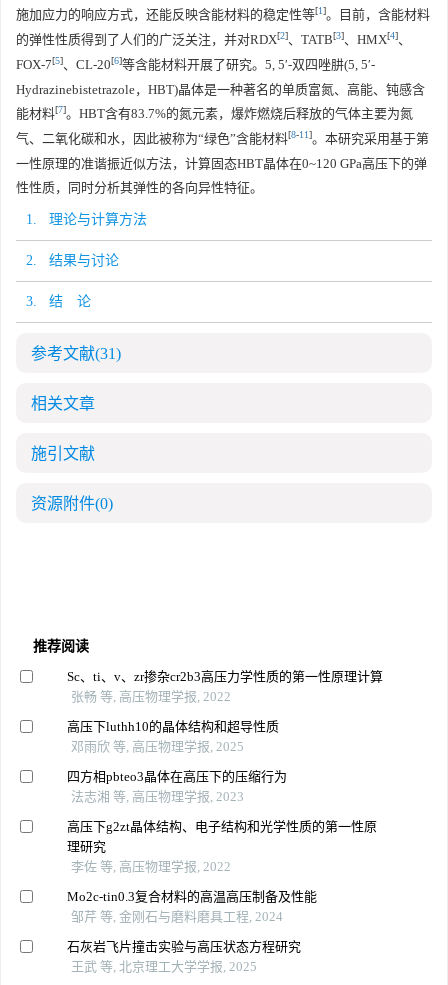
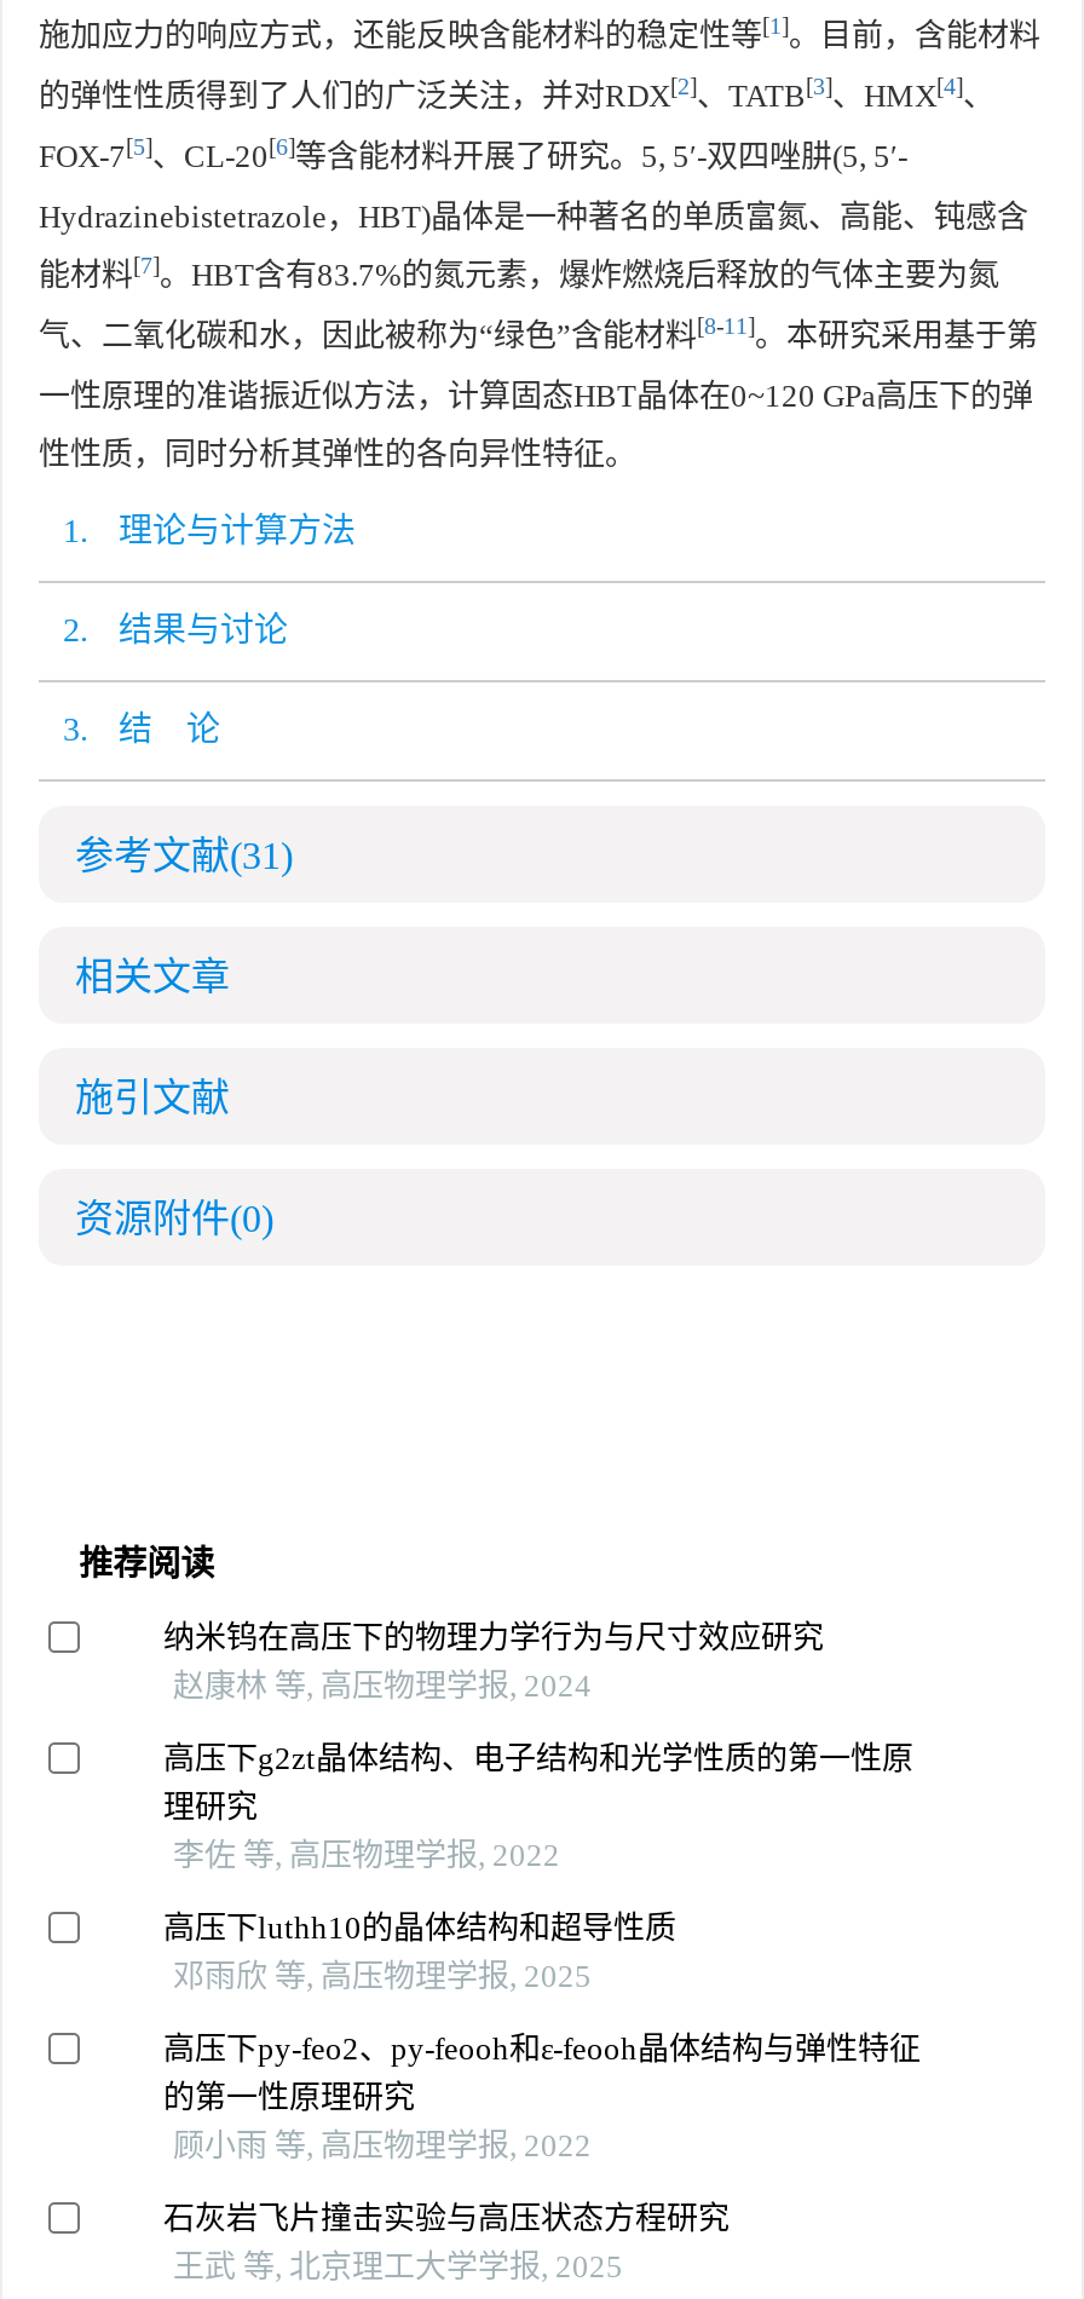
[67,669,383,804] Sc、ti、v、zr掺杂cr2b3高压力学性质的第一性原理计算 | 张畅 等, 高压物理学报, 2022 | 四方相pbteo3晶体在高压下的压缩行为 | 法志湘 等, 高压物理学报, 2023 -> [163,1619,824,1704] 纳米钨在高压下的物理力学行为与尺寸效应研究 | 赵康林 等, 高压物理学报, 2024
moved [67,719,279,754] -> [163,1910,676,1995]: 高压下luthh10的晶体结构和超导性质 | 邓雨欣 等, 高压物理学报, 2025
moved [67,819,377,874] -> [163,1740,913,1873]: 高压下g2zt晶体结构、电子结构和光学性质的第一性原 | 理研究 | 李佐 等, 高压物理学报, 2022
[67,889,317,924] Mo2c-tin0.3复合材料的高温高压制备及性能 | 邹芹 等, 金刚石与磨料磨具工程, 2024 -> [163,2031,921,2164] 高压下py-feo2、py-feooh和ε-feooh晶体结构与弹性特征 | 的第一性原理研究 | 顾小雨 等, 高压物理学报, 2022

